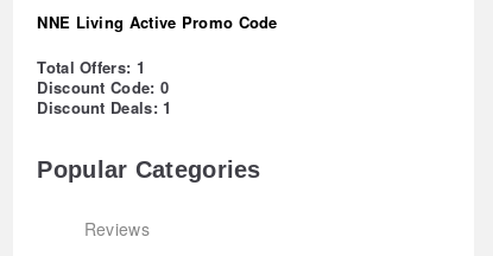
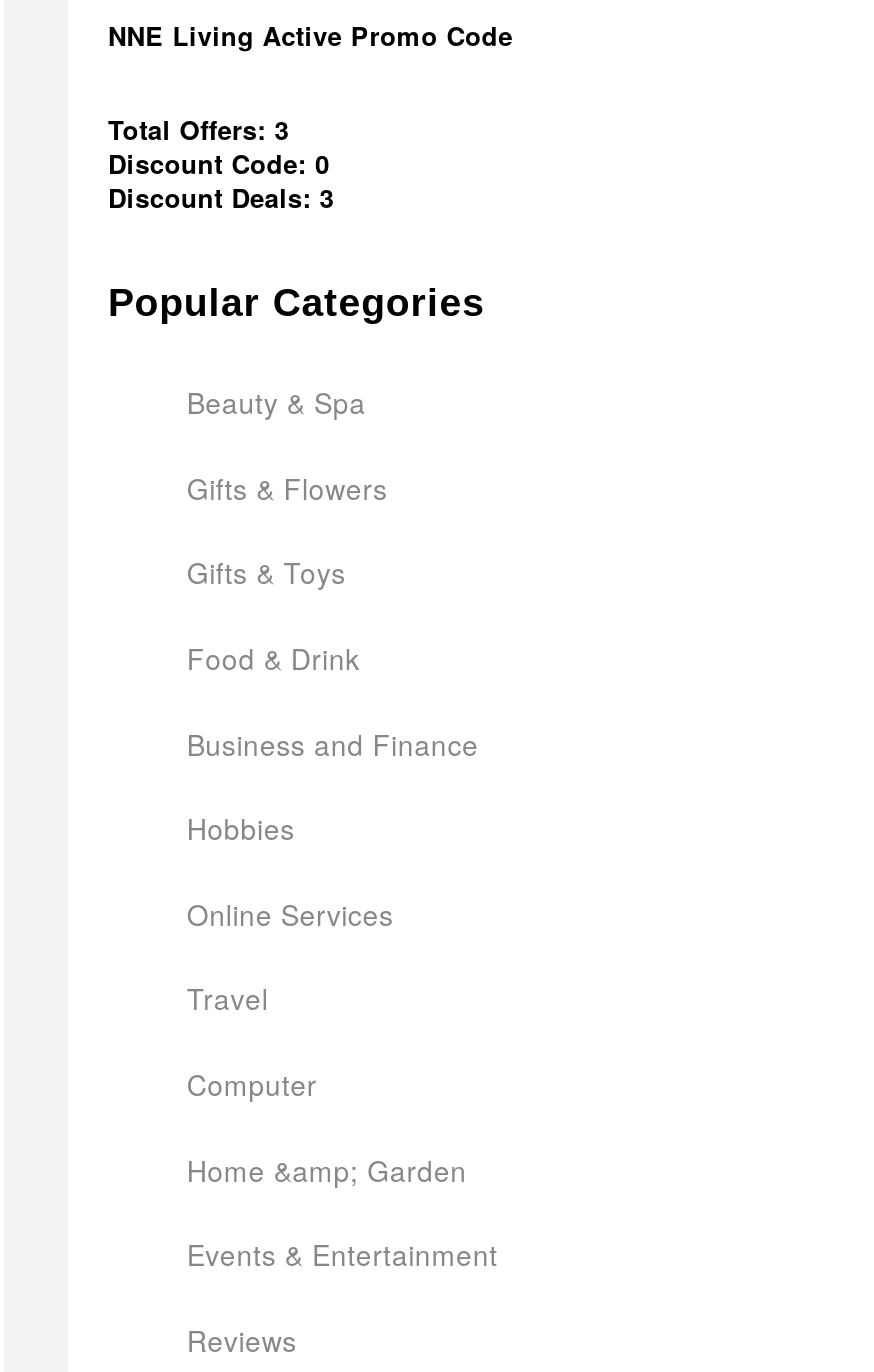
[37,55,145,78] Total Offers: 1 -> [108,109,289,147] Total Offers: 3
[37,96,172,118] Discount Deals: 1 -> [108,177,334,215] Discount Deals: 3
none -> [187,382,498,1274] Beauty & Spa | Gifts & Flowers | Gifts & Toys | Food & Drink | Business and Finance | Hobbies | Online Services | Travel | Computer | Home &amp; Garden | Events & Entertainment

